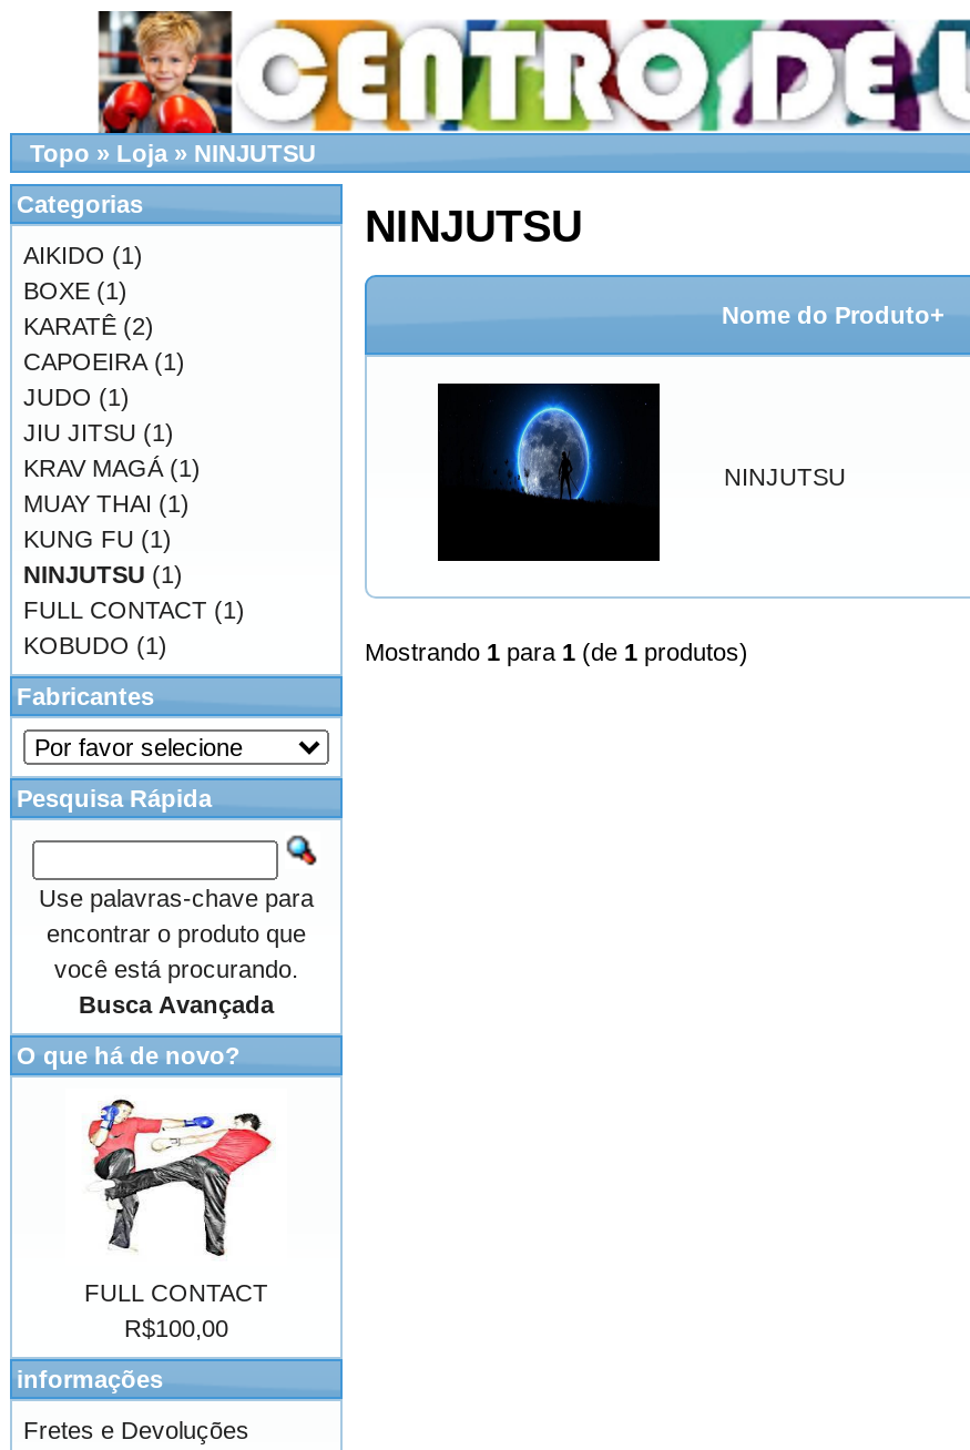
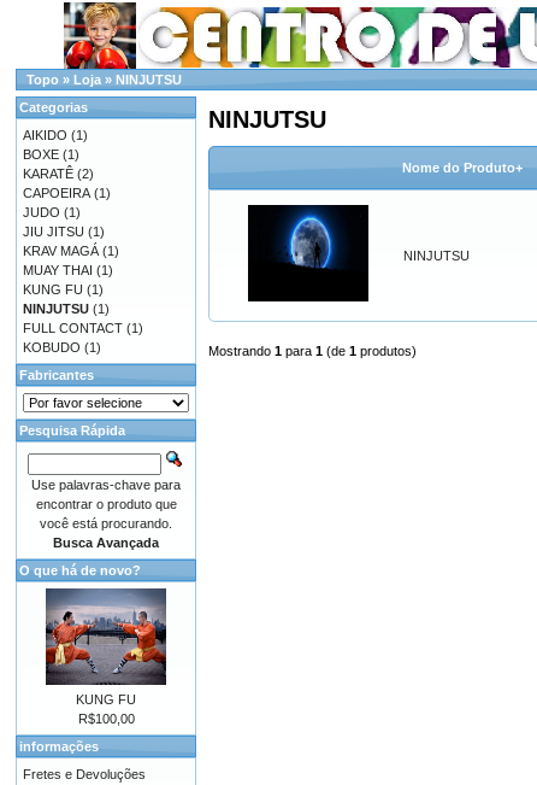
[65,1089,287,1306] [image] | FULL CONTACT -> [45,587,167,707] [image] | KUNG FU

